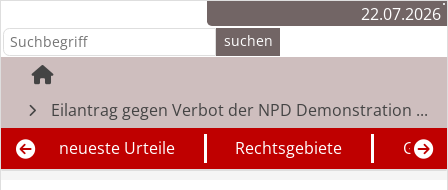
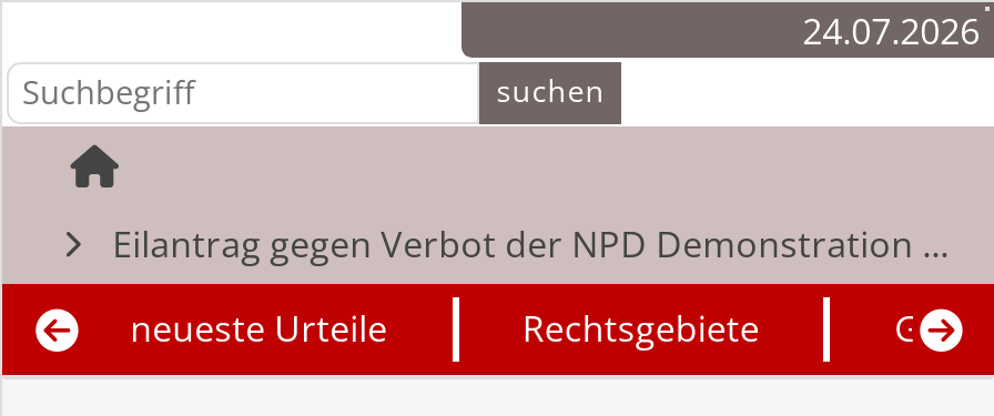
[361,3,441,25] 22.07.2026 -> [802,6,980,55] 24.07.2026

